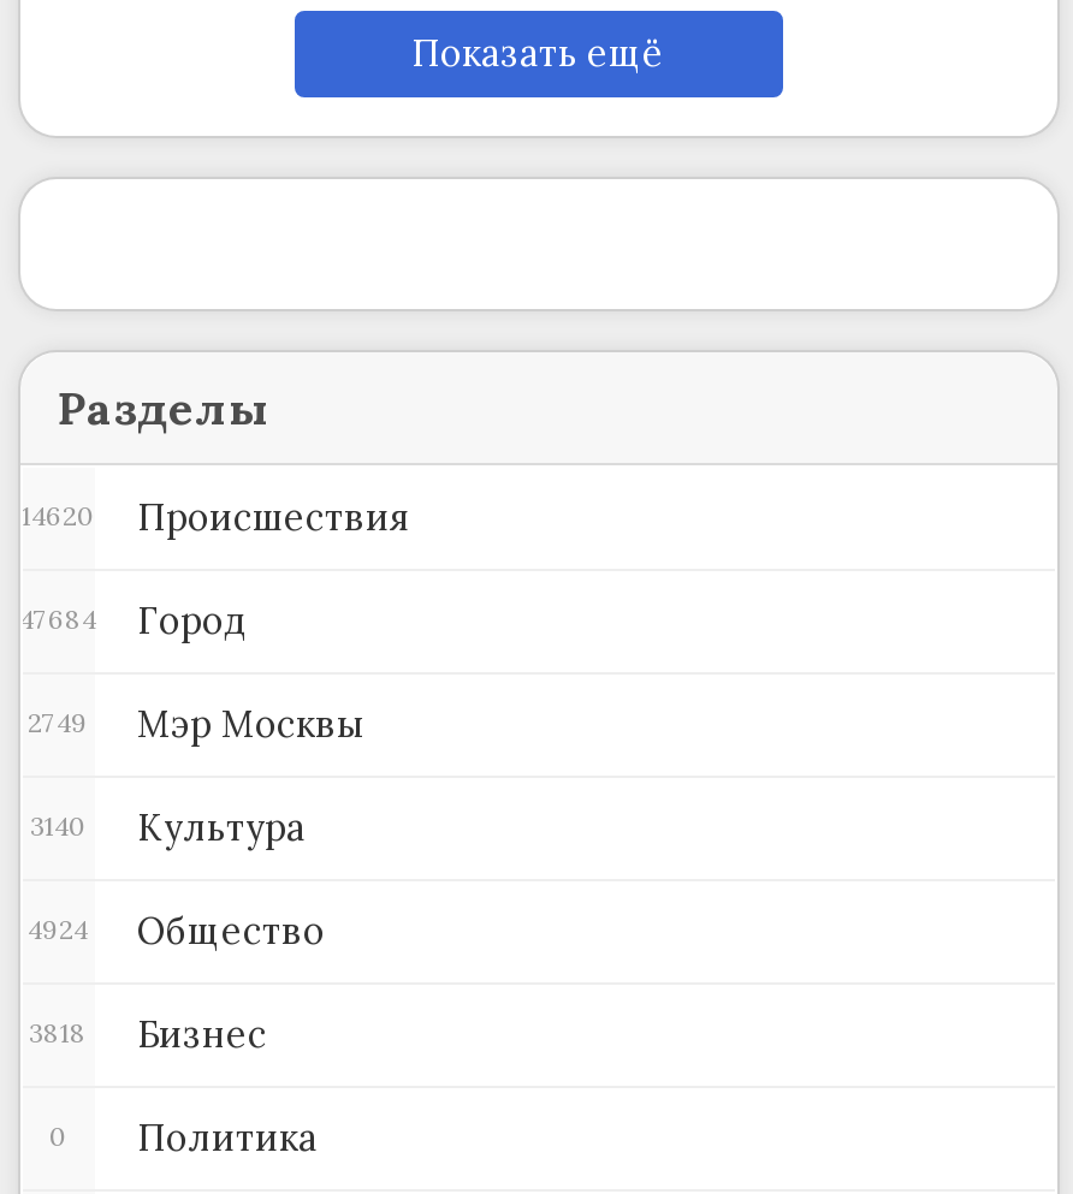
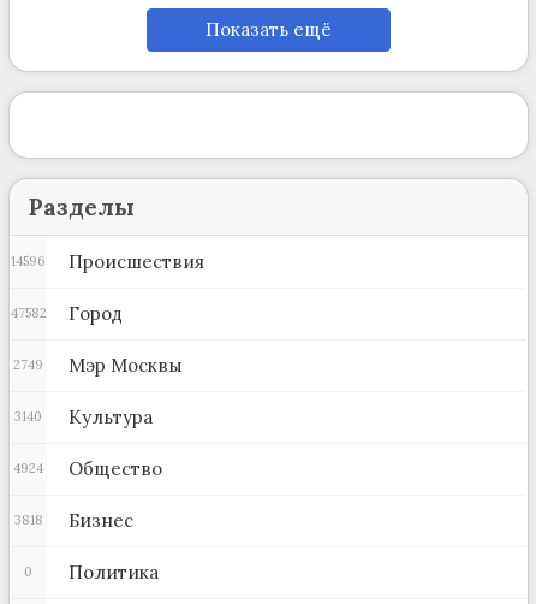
[22,495,409,541] 14620 Происшествия -> [11,251,204,274] 14596 Происшествия
[19,599,245,644] 47684 Город -> [10,302,122,325] 47582 Город

